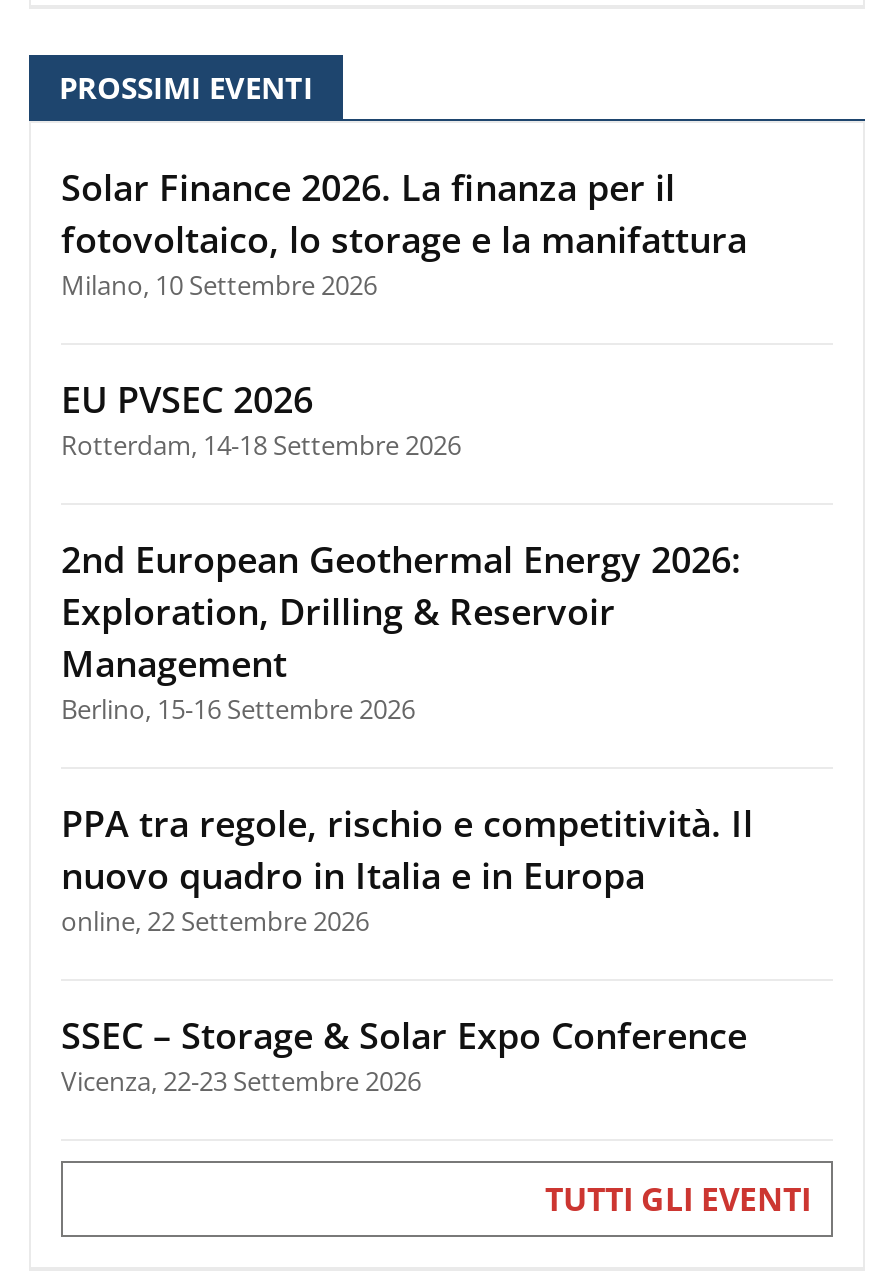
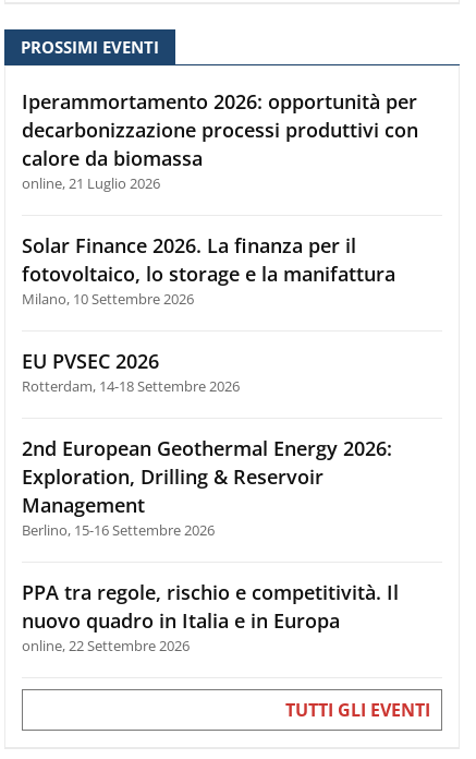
none -> [22,89,418,193] Iperammortamento 2026: opportunità per | decarbonizzazione processi produttivi con | calore da biomassa | online, 21 Luglio 2026
moved [61,164,753,940] -> [22,233,399,656]: Solar Finance 2026. La finanza per il | fotovoltaico, lo storage e la manifattura | Milano, 10 Settembre 2026 | ... | nuovo quadro in Italia e in Europa | online, 22 Settembre 2026
[61,1012,747,1100] SSEC – Storage & Solar Expo Conference | Vicenza, 22-23 Settembre 2026 -> none

